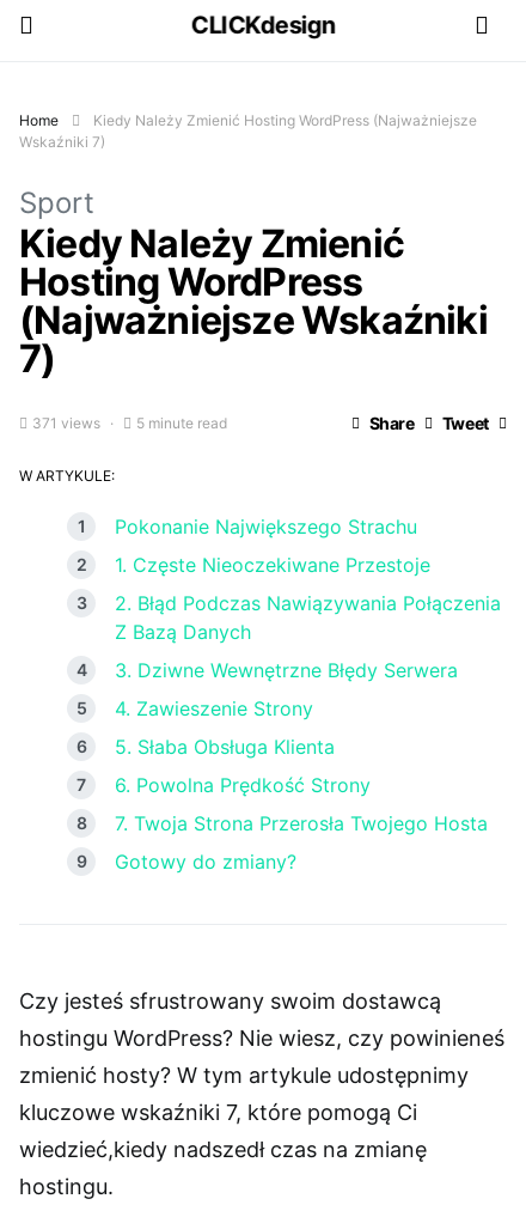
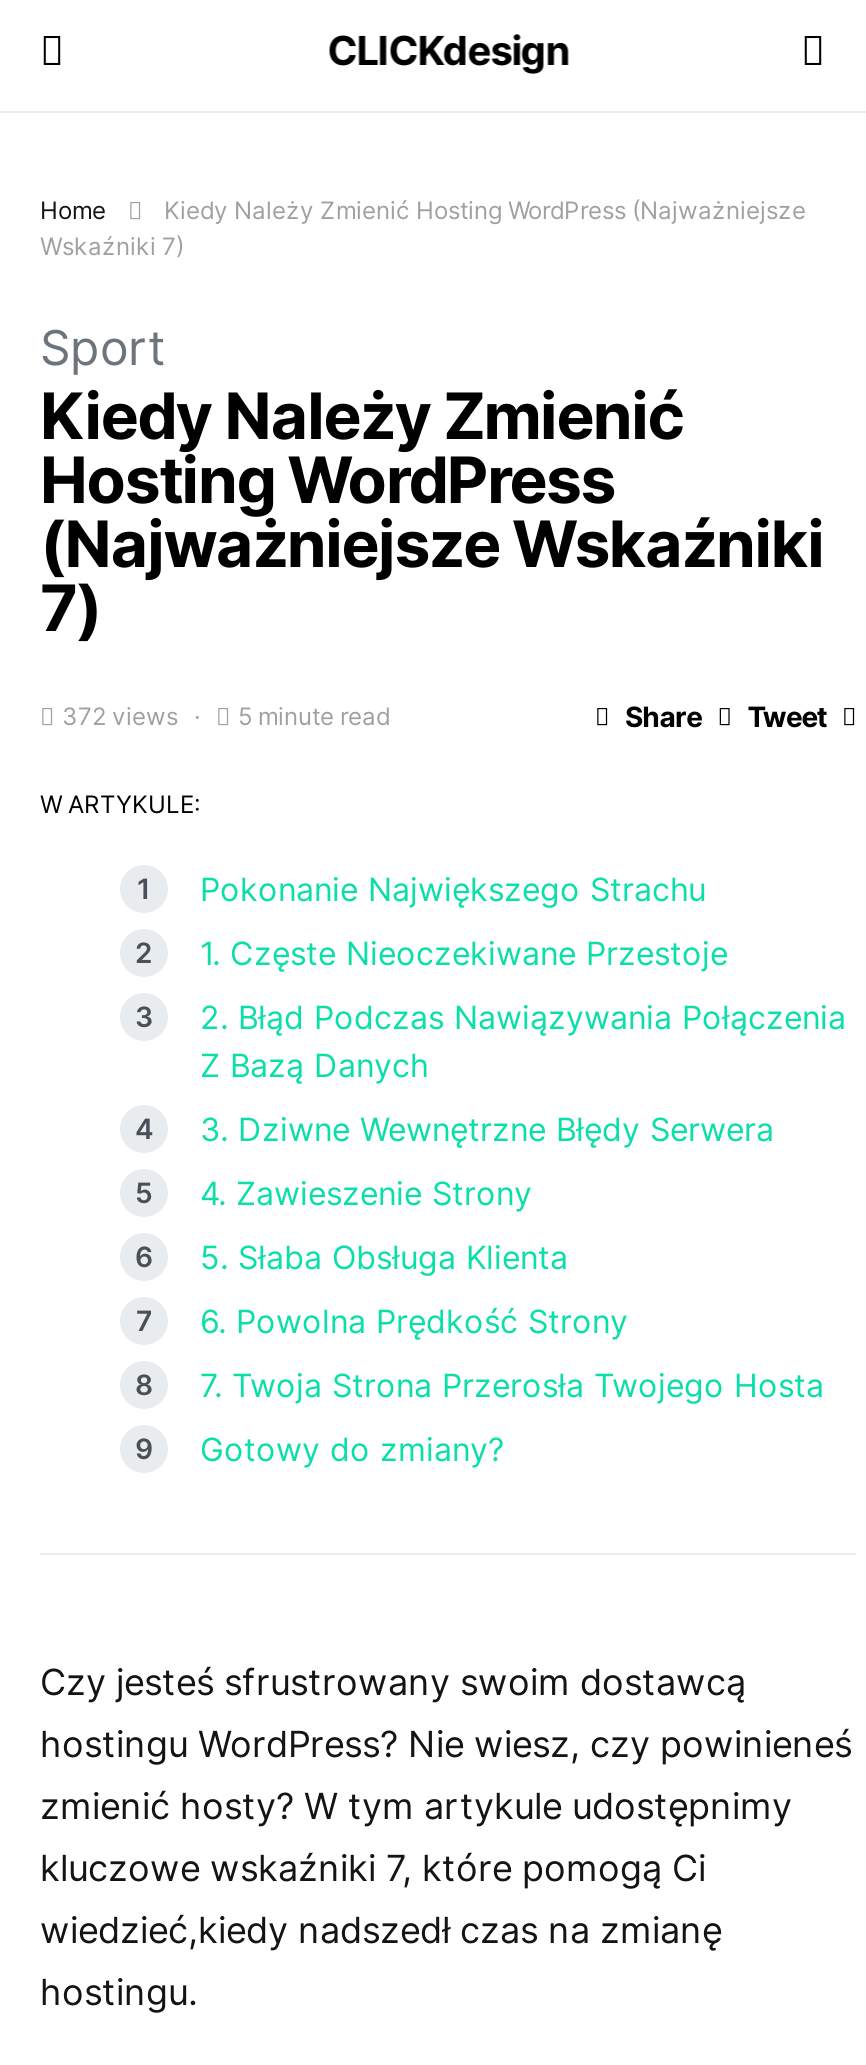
[32,414,227,432] 371 views 5 minute read -> [62,701,390,731] 372 views 5 minute read

